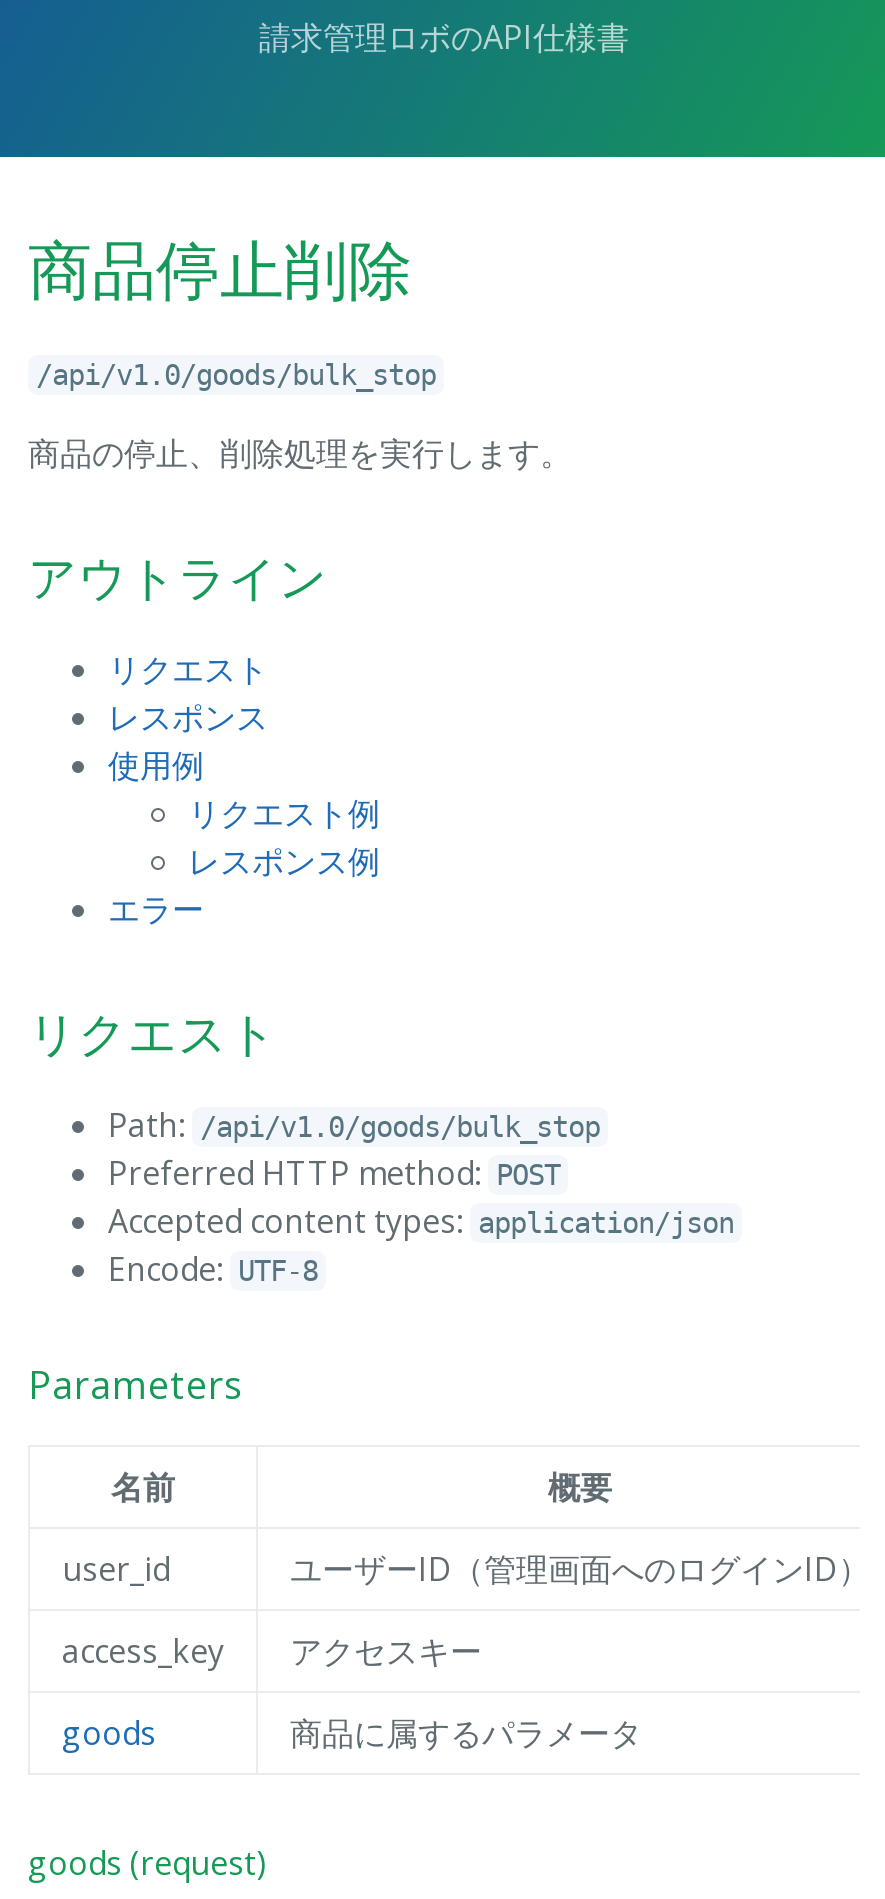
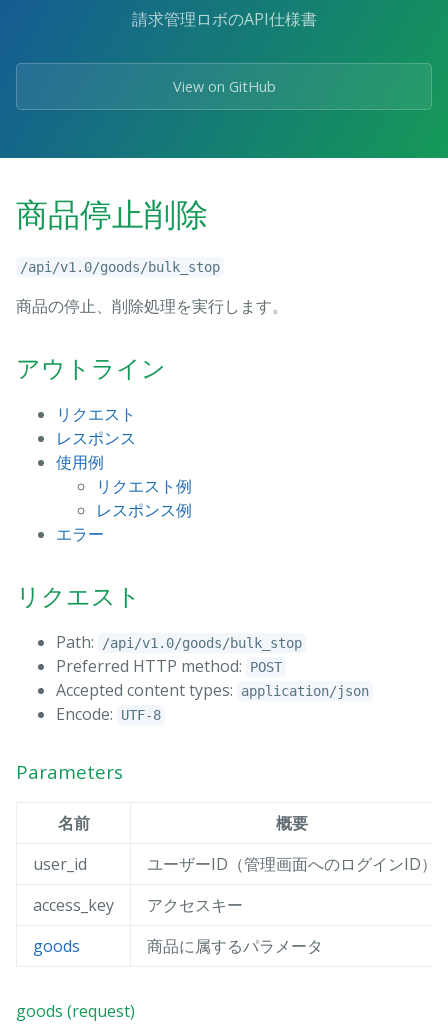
none -> [172,77,275,96] View on GitHub

